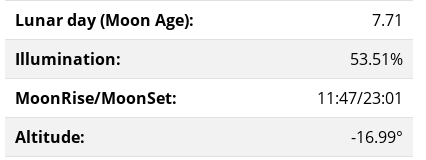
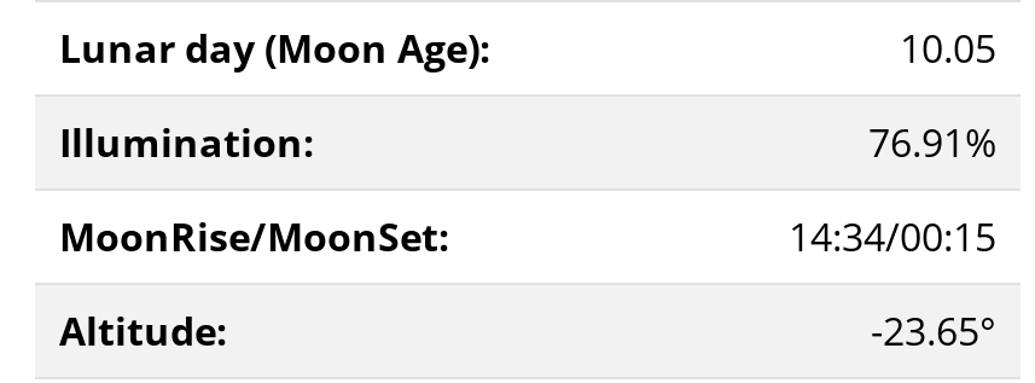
[372,9,403,31] 7.71 -> [900,22,996,75] 10.05
[350,48,403,70] 53.51% -> [868,116,996,169] 76.91%
[317,87,403,109] 11:47/23:01 -> [789,210,996,263] 14:34/00:15
[351,126,403,148] -16.99° -> [871,304,996,358] -23.65°

